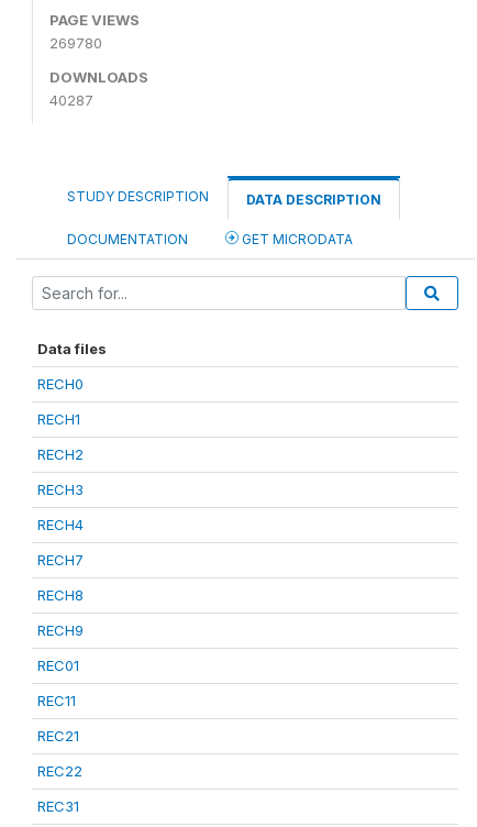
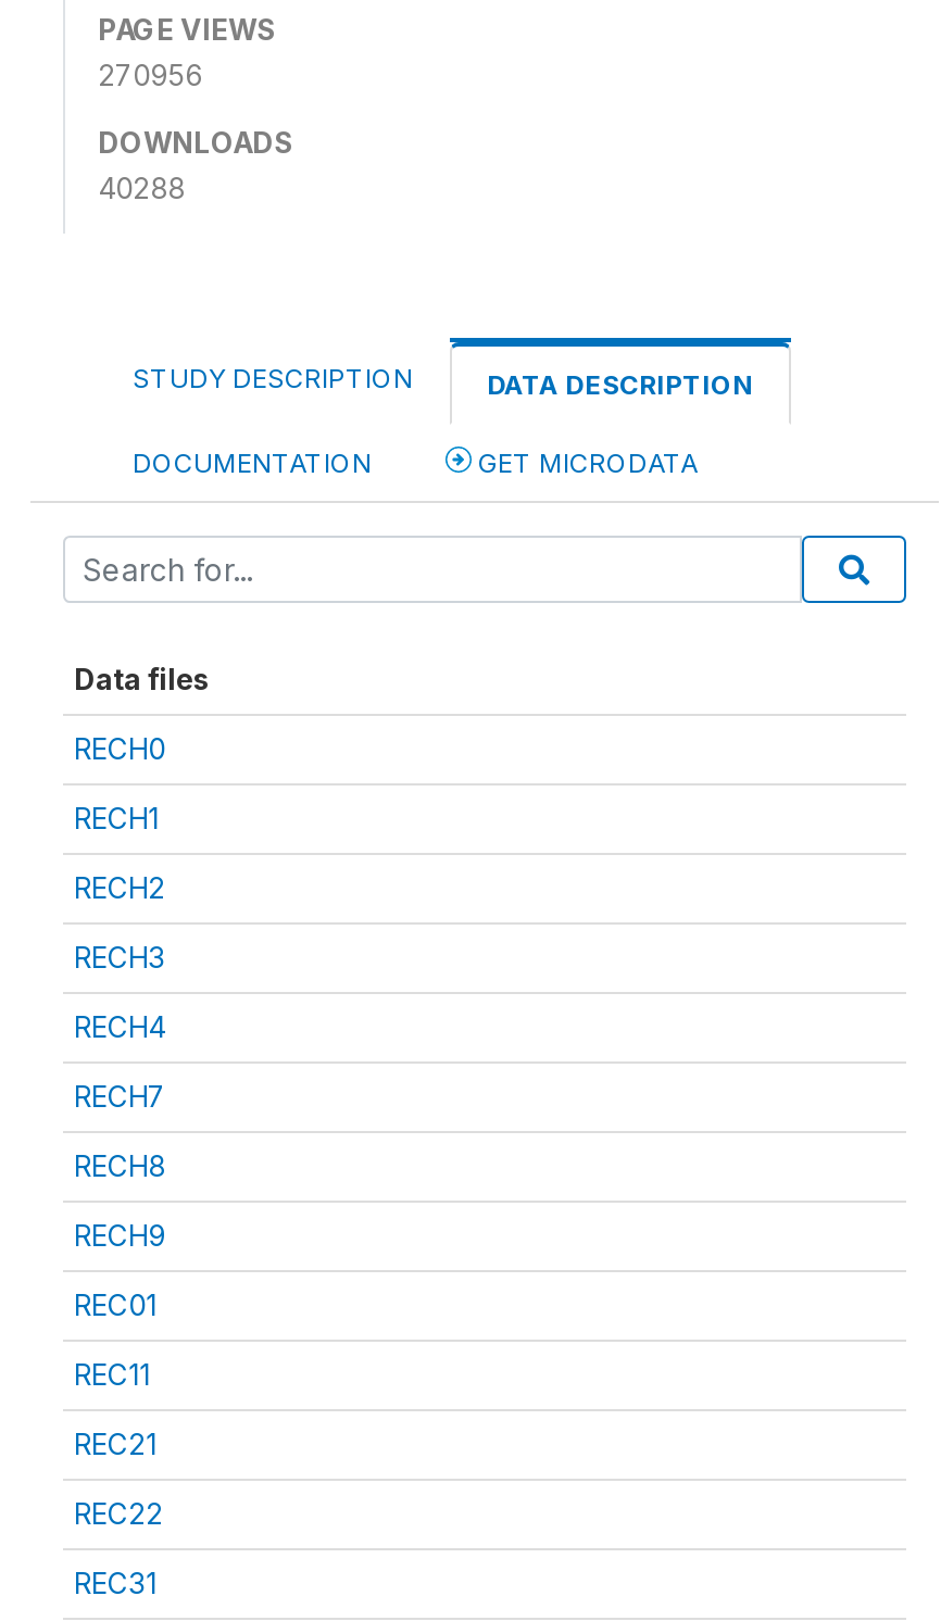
[49,34,102,52] 269780 -> [98,58,202,92] 270956
[49,91,93,109] 40287 -> [98,171,185,205] 40288

